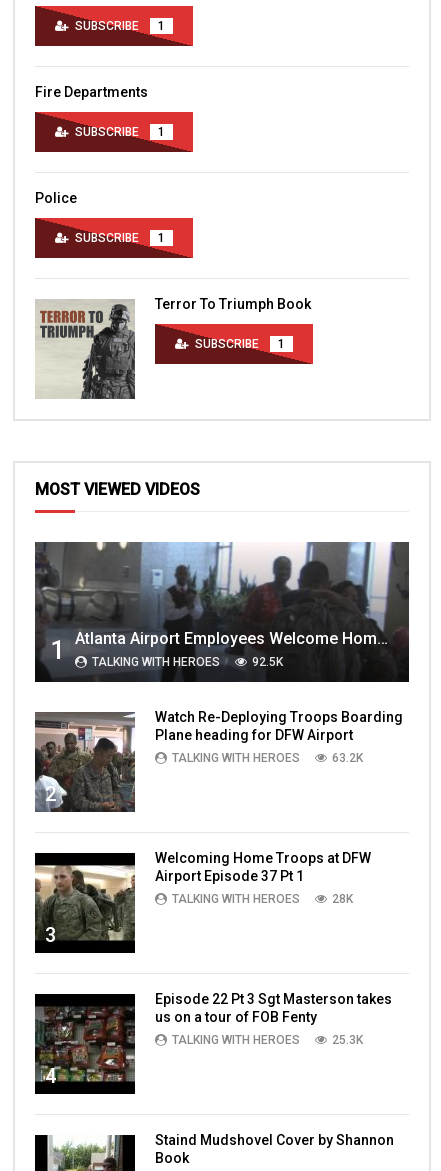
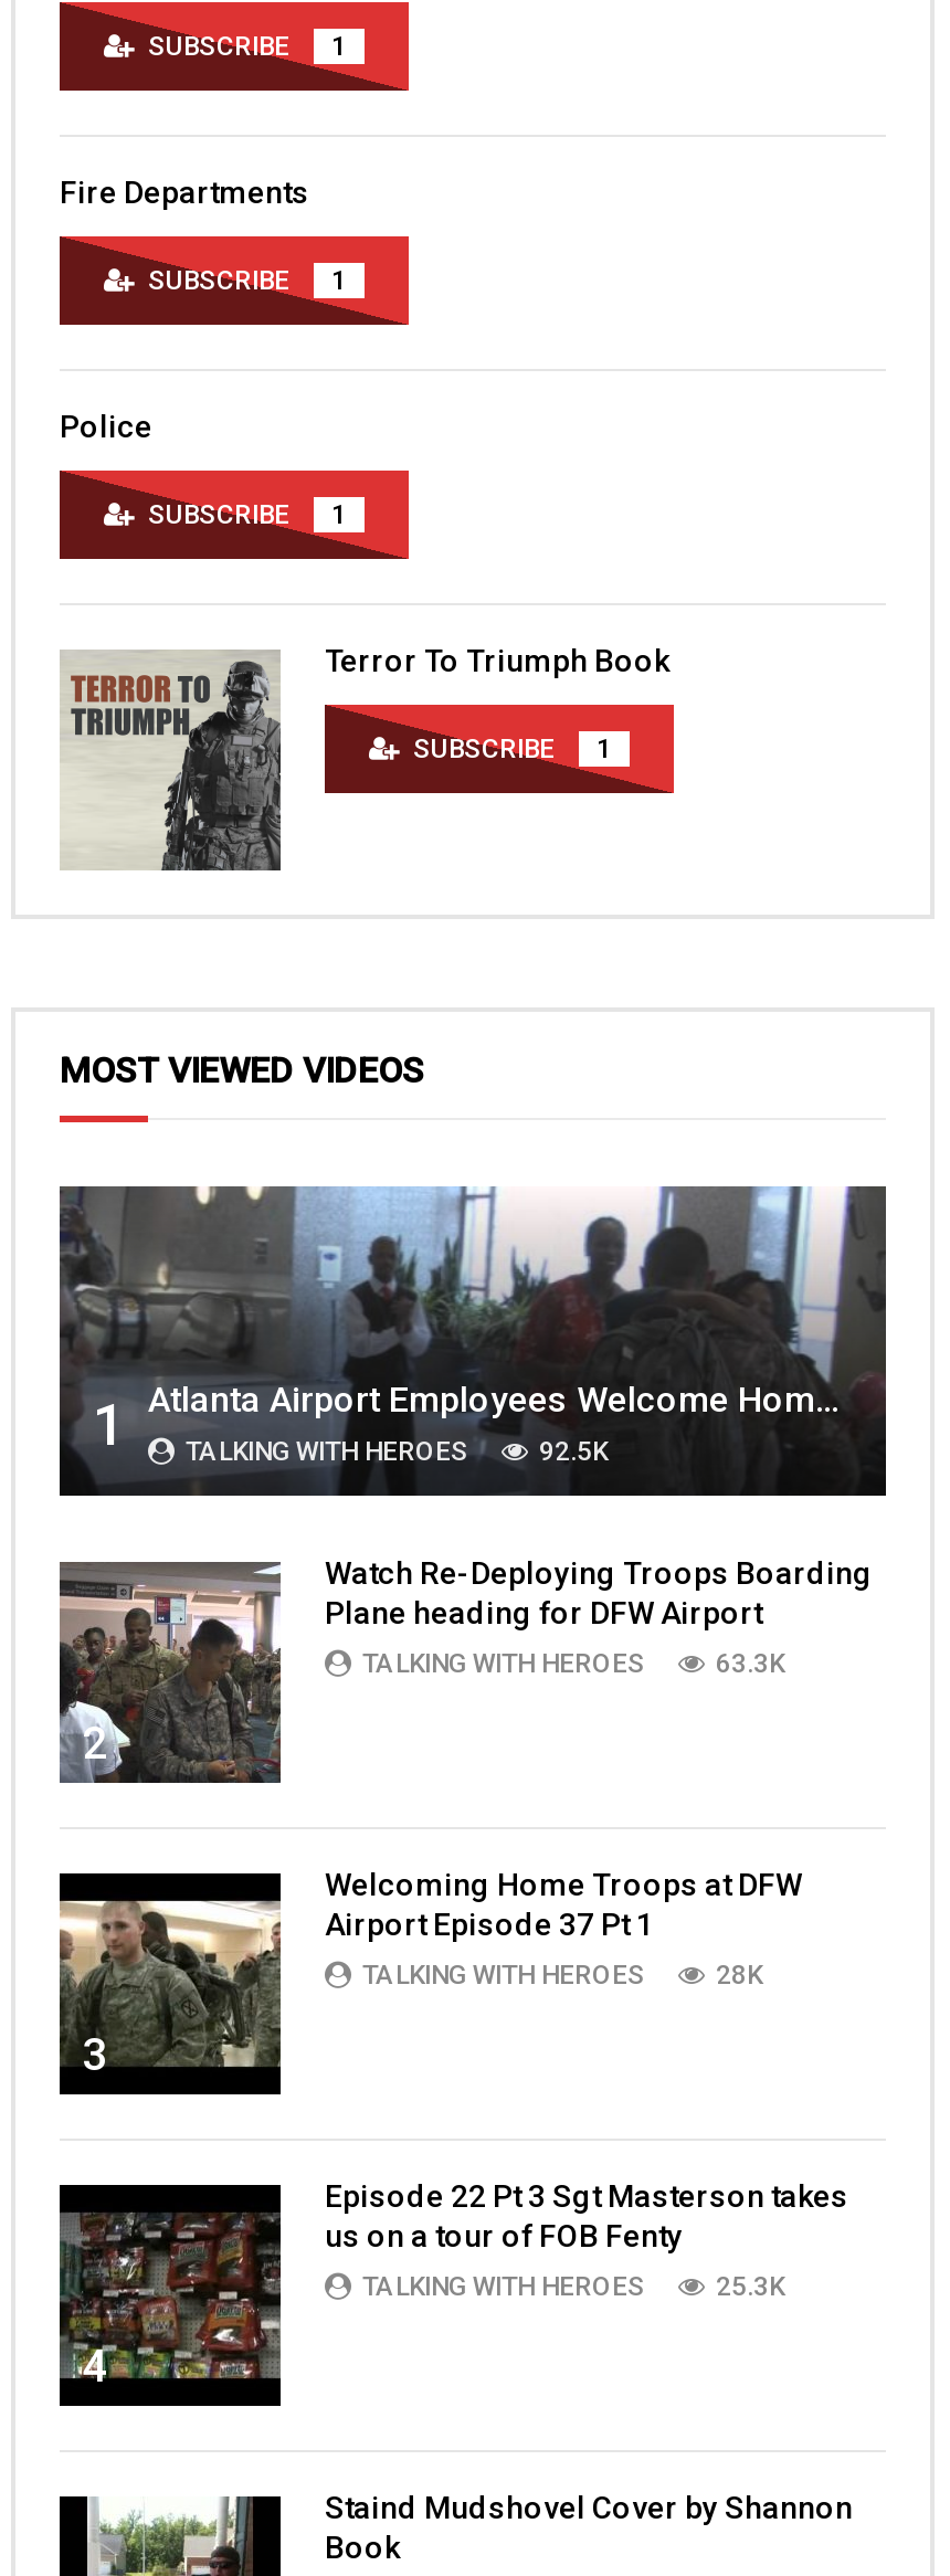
[332,751,363,765] 63.2K -> [716,1649,784,1679] 63.3K

